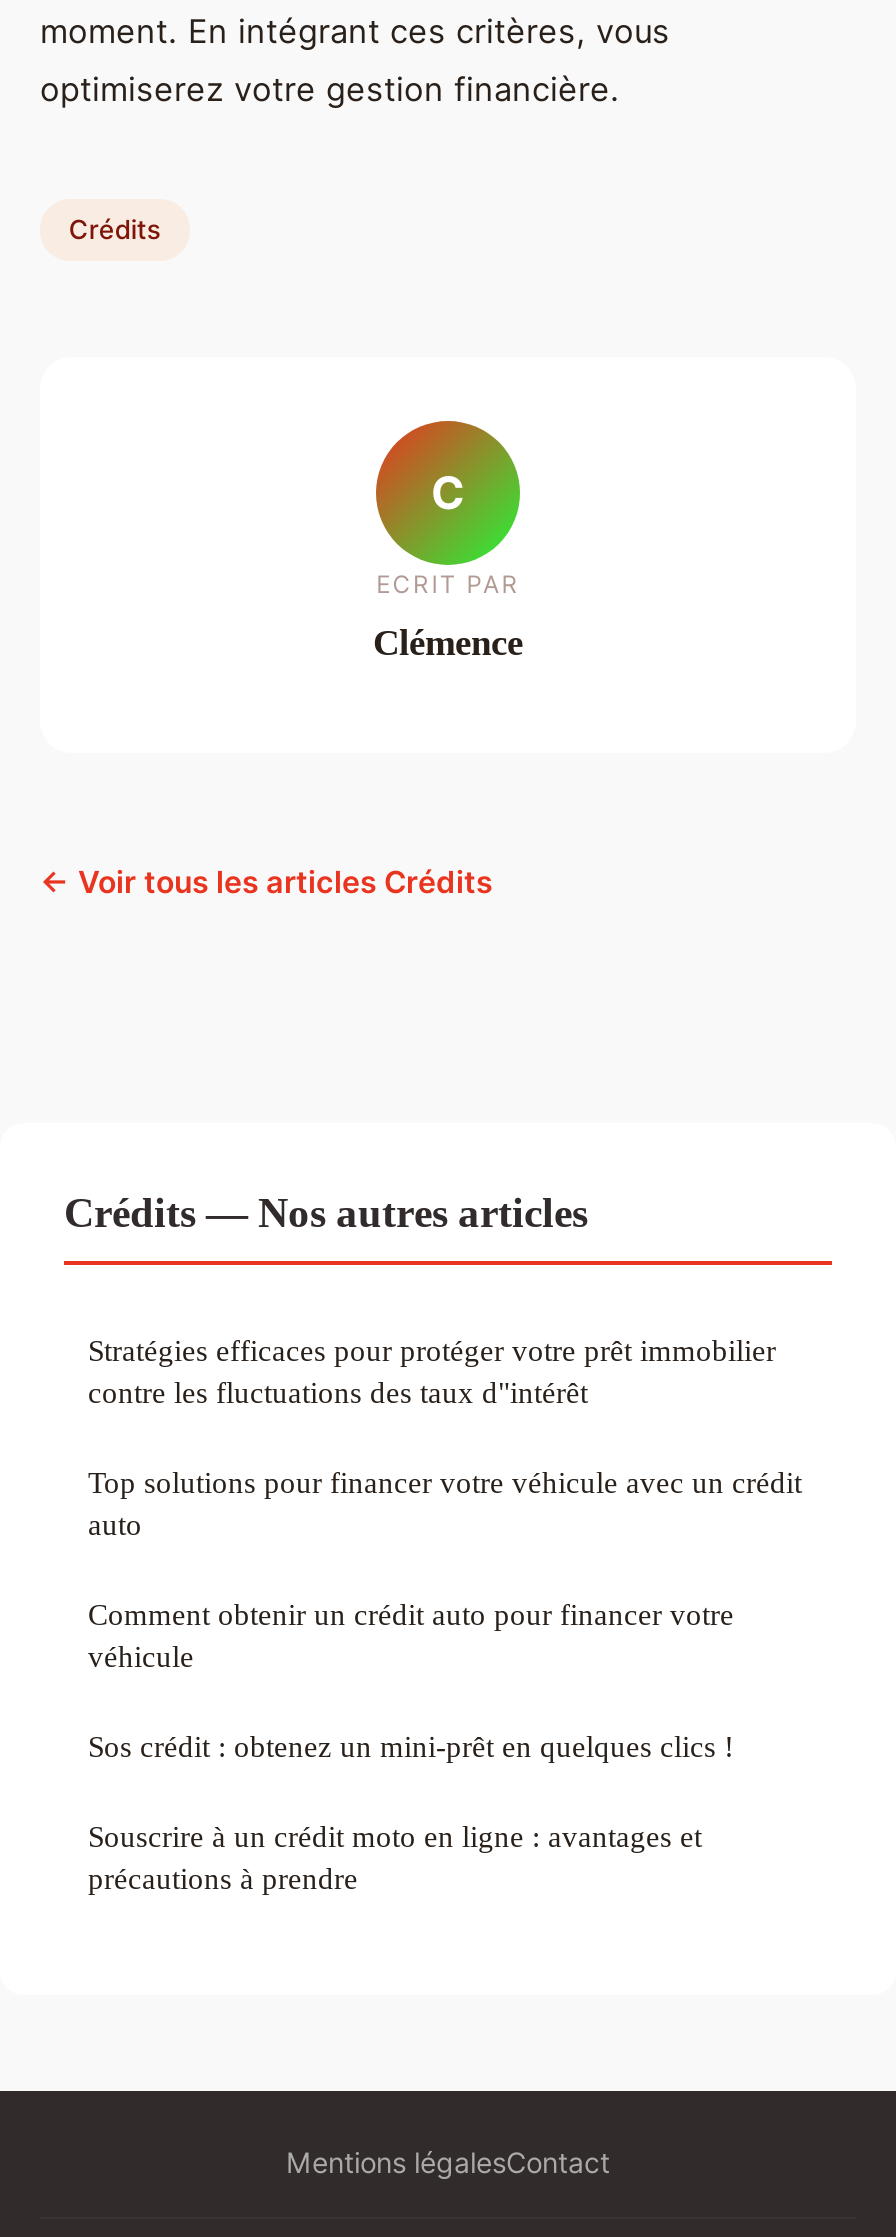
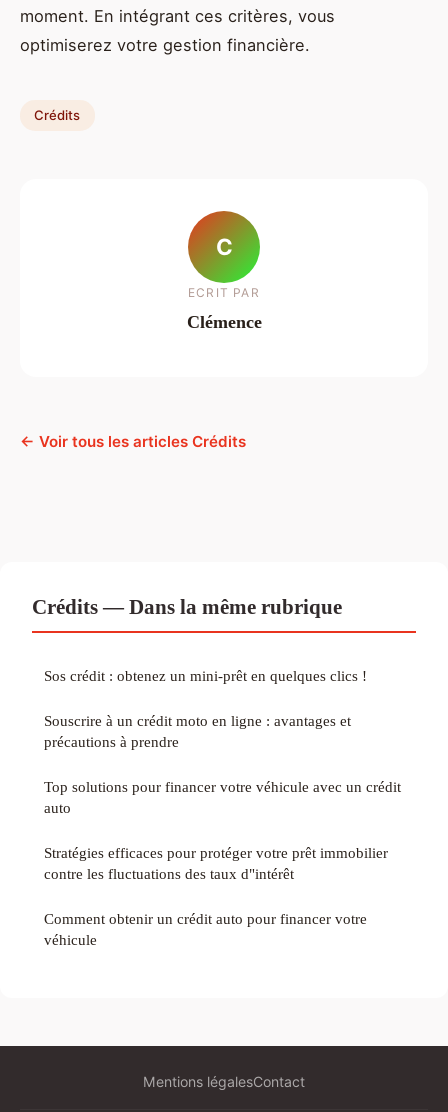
[64,1188,588,1234] Crédits — Nos autres articles -> [32,595,342,618] Crédits — Dans la même rubrique
moved [88,1332,802,1672] -> [44,778,401,948]: Top solutions pour financer votre véhicule avec un crédit | auto | Stratégies efficaces pour protéger votre prêt immobilier | contre les fluctuations des taux d"intérêt | Comment obtenir un crédit auto pour financer votre | véhicule
moved [88,1728,734,1894] -> [44,667,367,750]: Sos crédit : obtenez un mini-prêt en quelques clics ! | Souscrire à un crédit moto en ligne : avantages et | précautions à prendre

